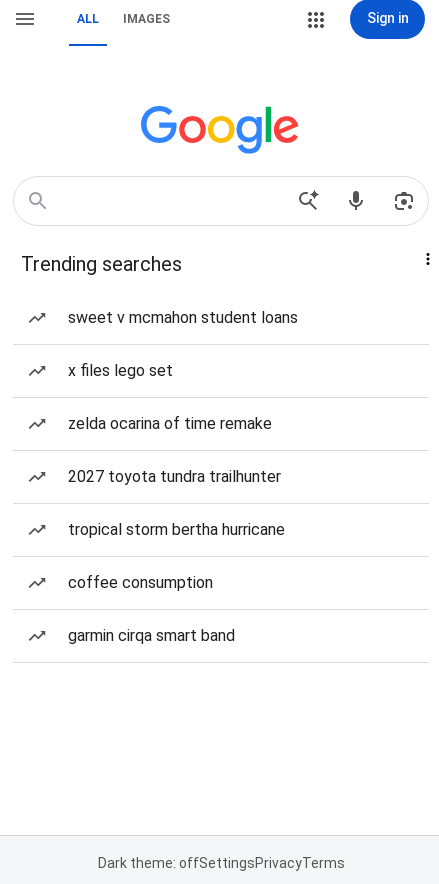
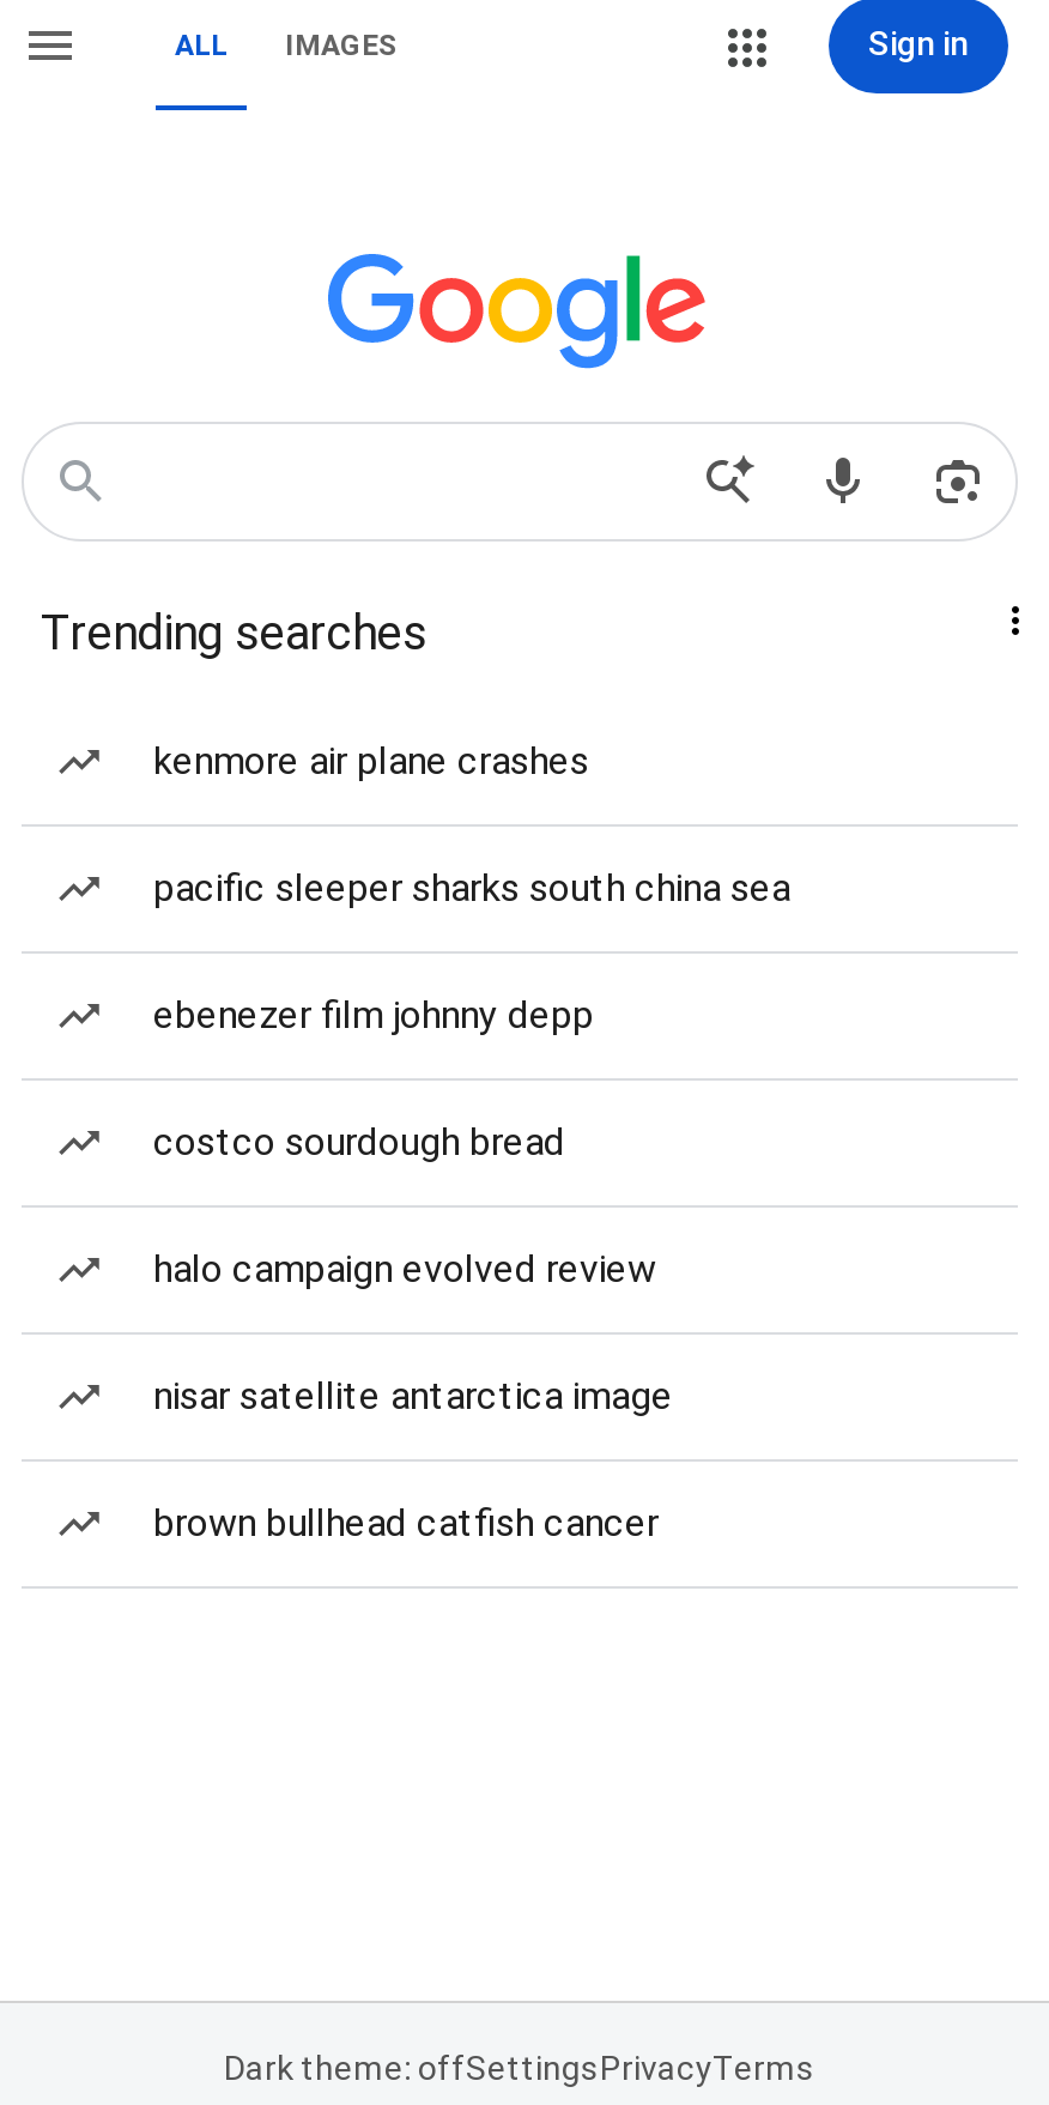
[68,308,298,327] sweet v mcmahon student loans -> [153,738,589,784] kenmore air plane crashes
[68,361,173,380] x files lego set -> [153,865,790,911] pacific sleeper sharks south china sea
[68,414,272,433] zelda ocarina of time remake -> [153,992,594,1038] ebenezer film johnny depp
[68,467,281,486] 2027 toyota tundra trailhunter -> [153,1119,565,1165] costco sourdough bread
[68,520,285,539] tropical storm bertha hurricane -> [153,1246,656,1292] halo campaign evolved review
[68,573,213,592] coffee consumption -> [153,1373,673,1419] nisar satellite antarctica image
[68,626,235,645] garmin cirqa smart band -> [153,1500,659,1546] brown bullhead catfish cancer

